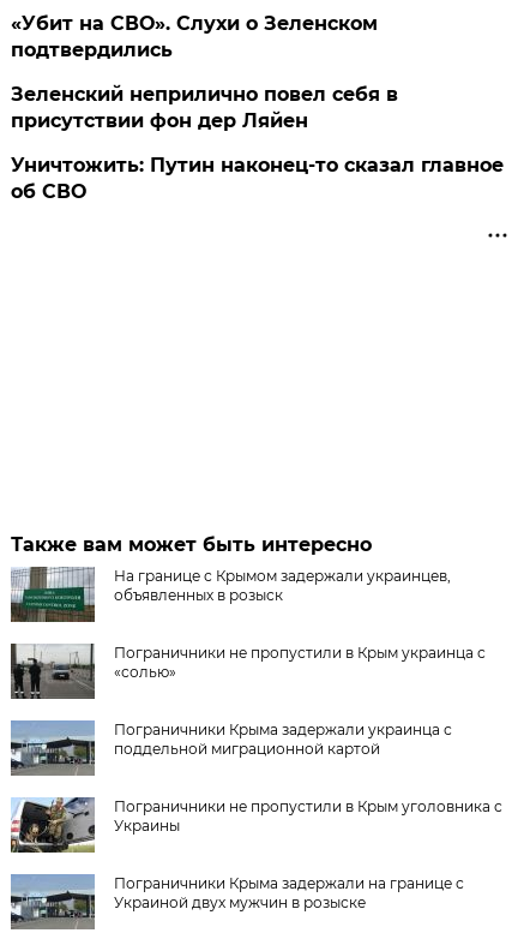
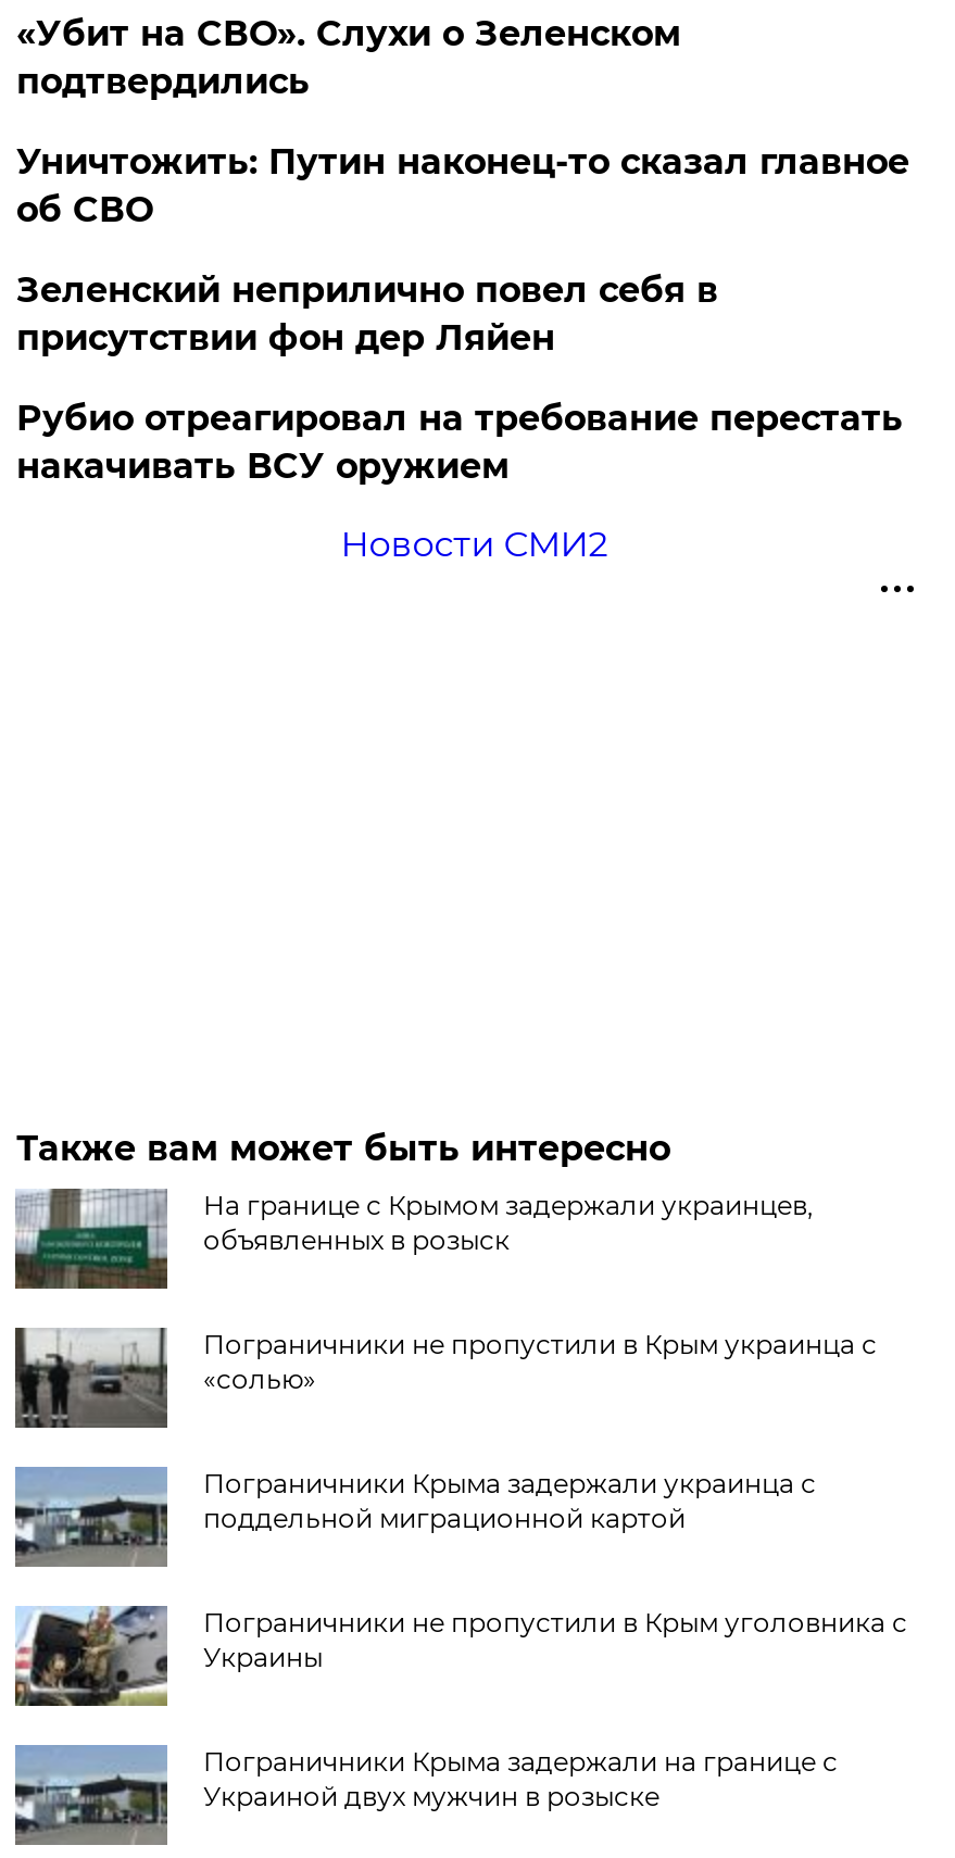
none -> [16,397,903,565] Рубио отреагировал на требование перестать | накачивать ВСУ оружием | Новости СМИ2
moved [11,154,504,203] -> [16,141,909,230]: Уничтожить: Путин наконец-то сказал главное | об СВО

